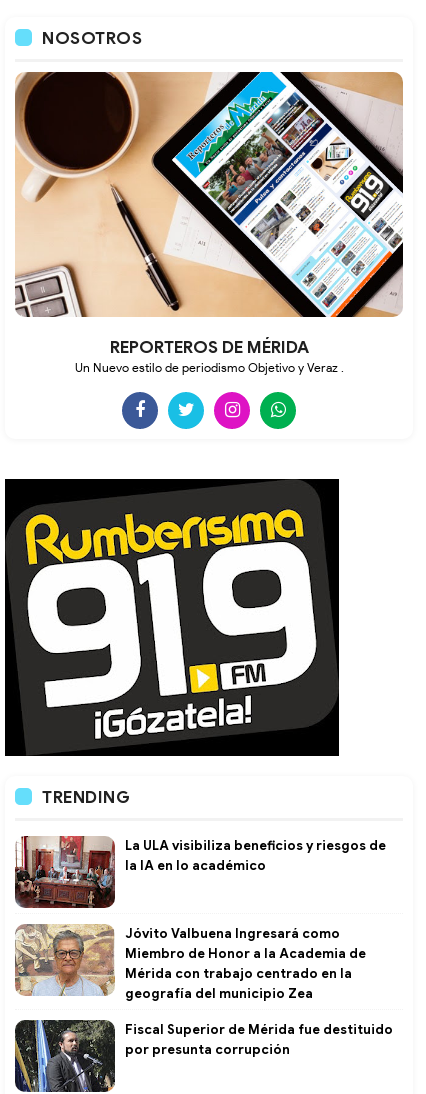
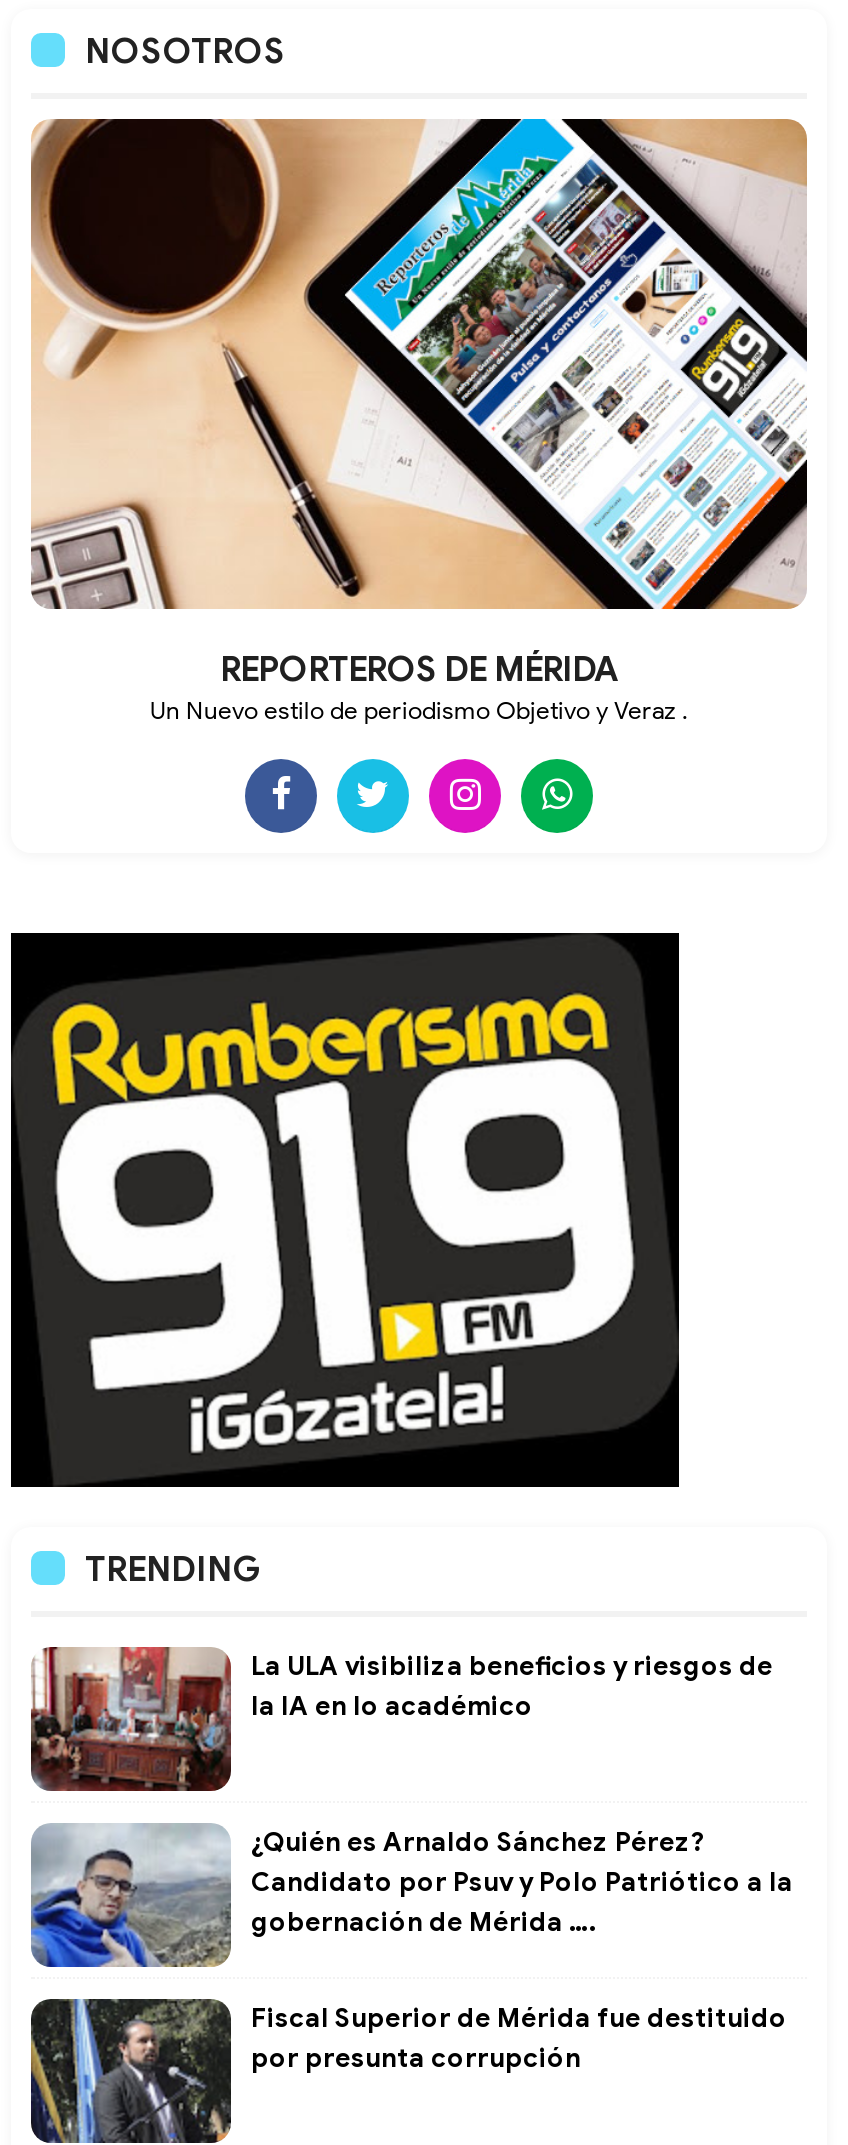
[15,924,366,1002] [image] | Jóvito Valbuena Ingresará como | Miembro de Honor a la Academia de | Mérida con trabajo centrado en la | geografía del municipio Zea -> [31,1823,793,1969] [image] | ¿Quién es Arnaldo Sánchez Pérez? | Candidato por Psuv y Polo Patriótico a la | gobernación de Mérida ….

